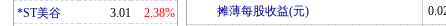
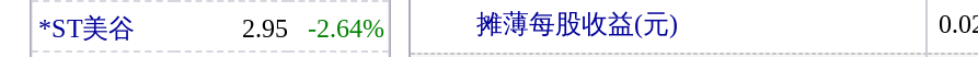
[110,6,131,20] 3.01 -> [242,13,288,44] 2.95
[144,6,175,20] 2.38% -> [308,13,384,44] -2.64%

